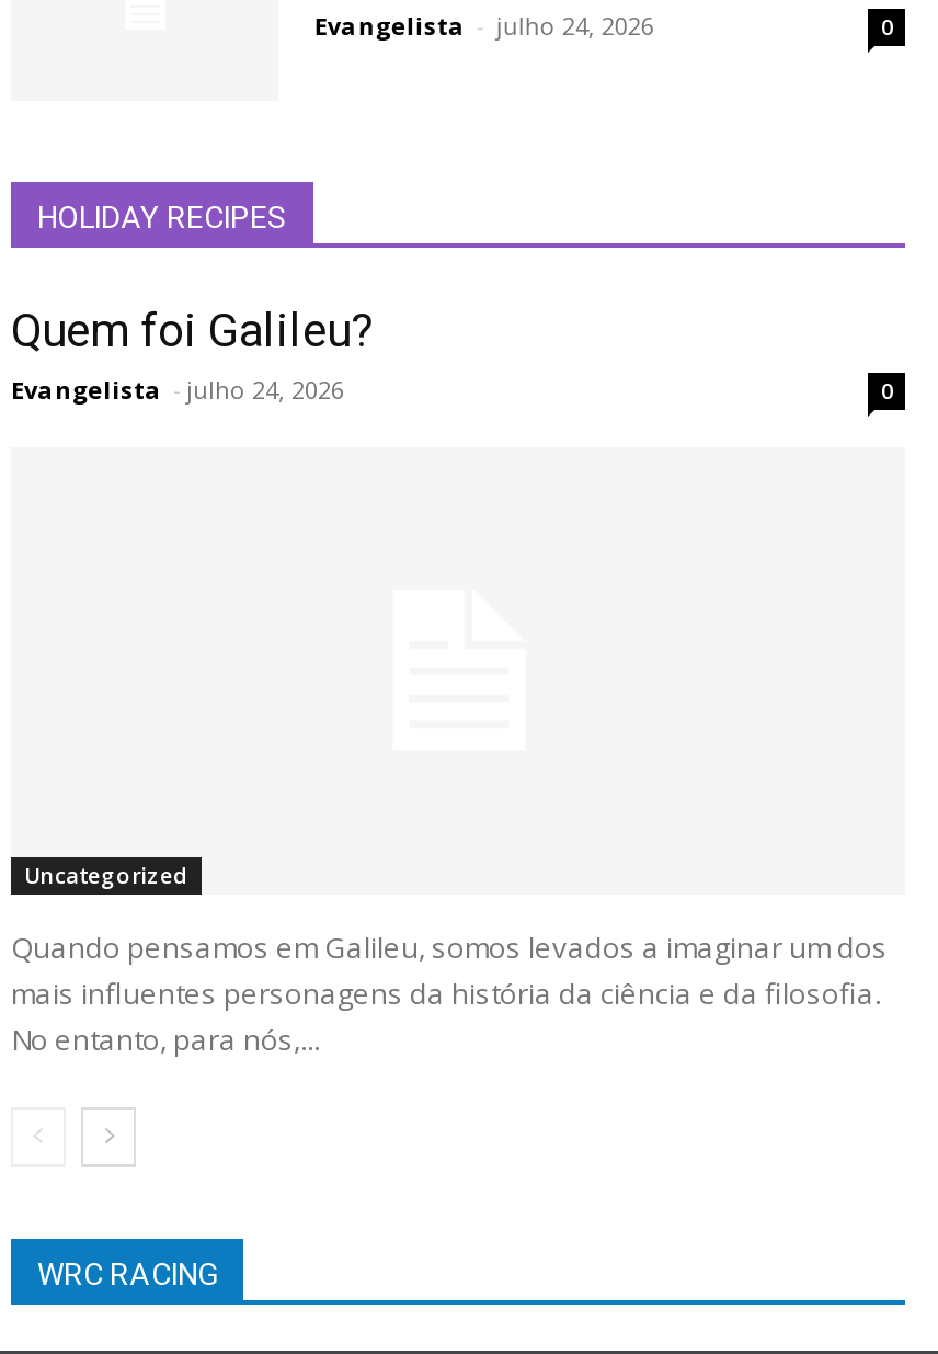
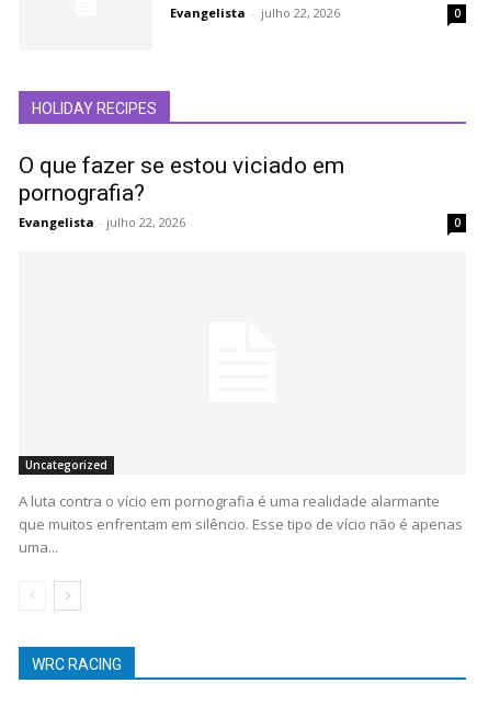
[314,9,654,42] Evangelista - julho 24, 2026 -> [170,5,340,21] Evangelista - julho 22, 2026
[11,305,373,406] Quem foi Galileu? | Evangelista - julho 24, 2026 -> [19,152,344,230] O que fazer se estou viciado em | pornografia? | Evangelista - julho 22, 2026
[11,928,888,1059] Quando pensamos em Galileu, somos levados a imaginar um dos | mais influentes personagens da história da ciência e da filosofia. | No entanto, para nós,... -> [19,491,463,557] A luta contra o vício em pornografia é uma realidade alarmante | que muitos enfrentam em silêncio. Esse tipo de vício não é apenas | uma...

